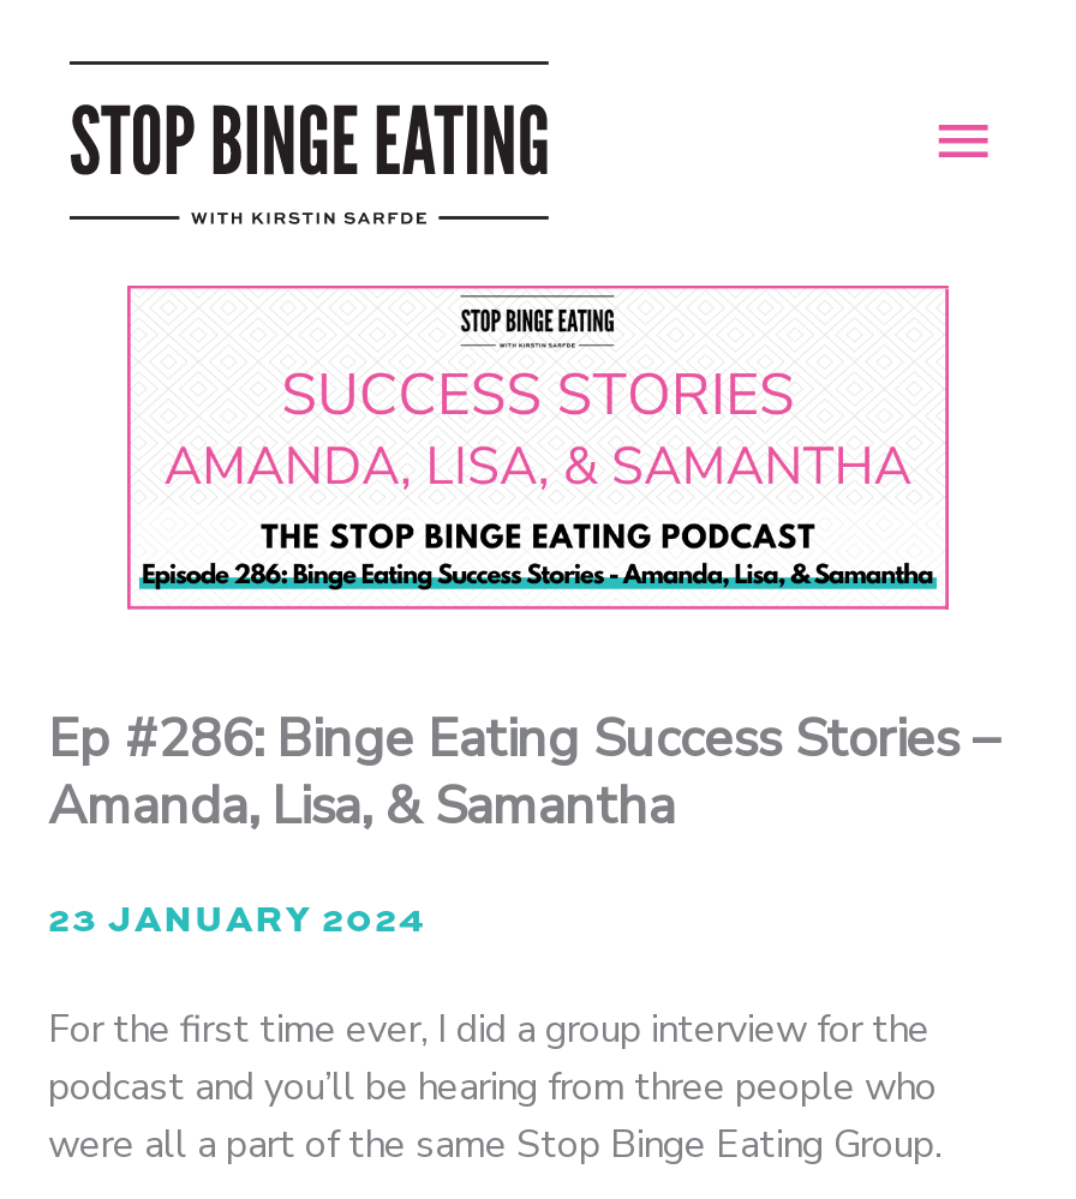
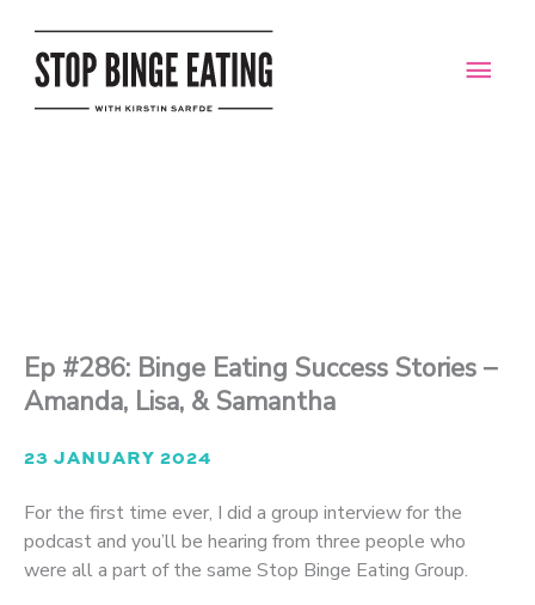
[125,283,951,612] [image] -> none

